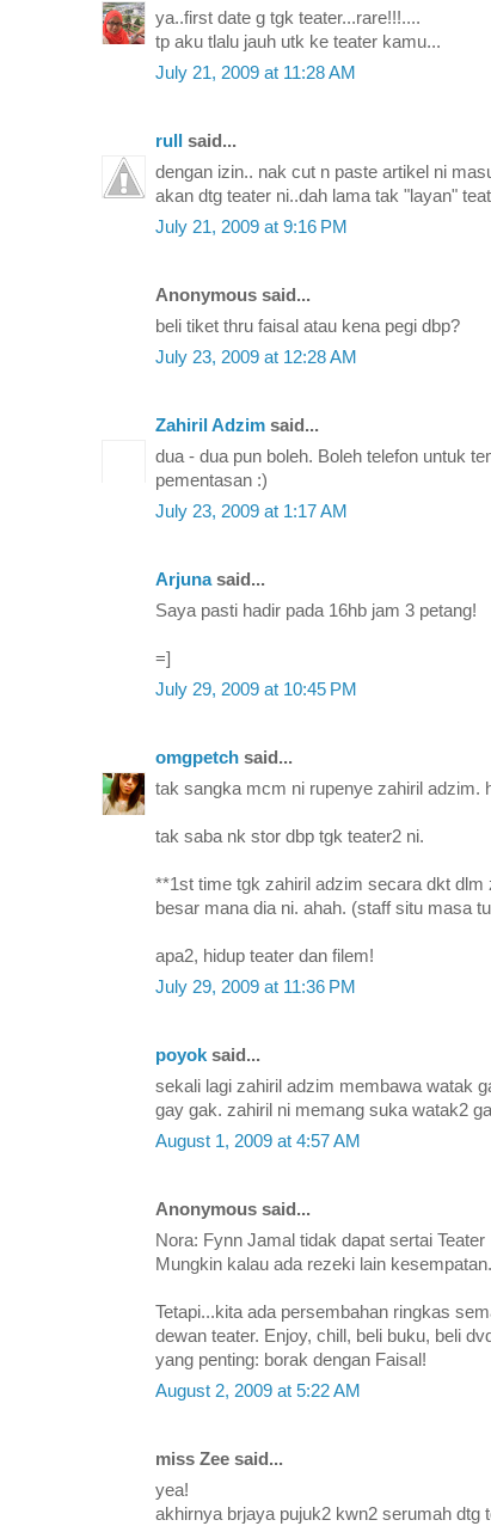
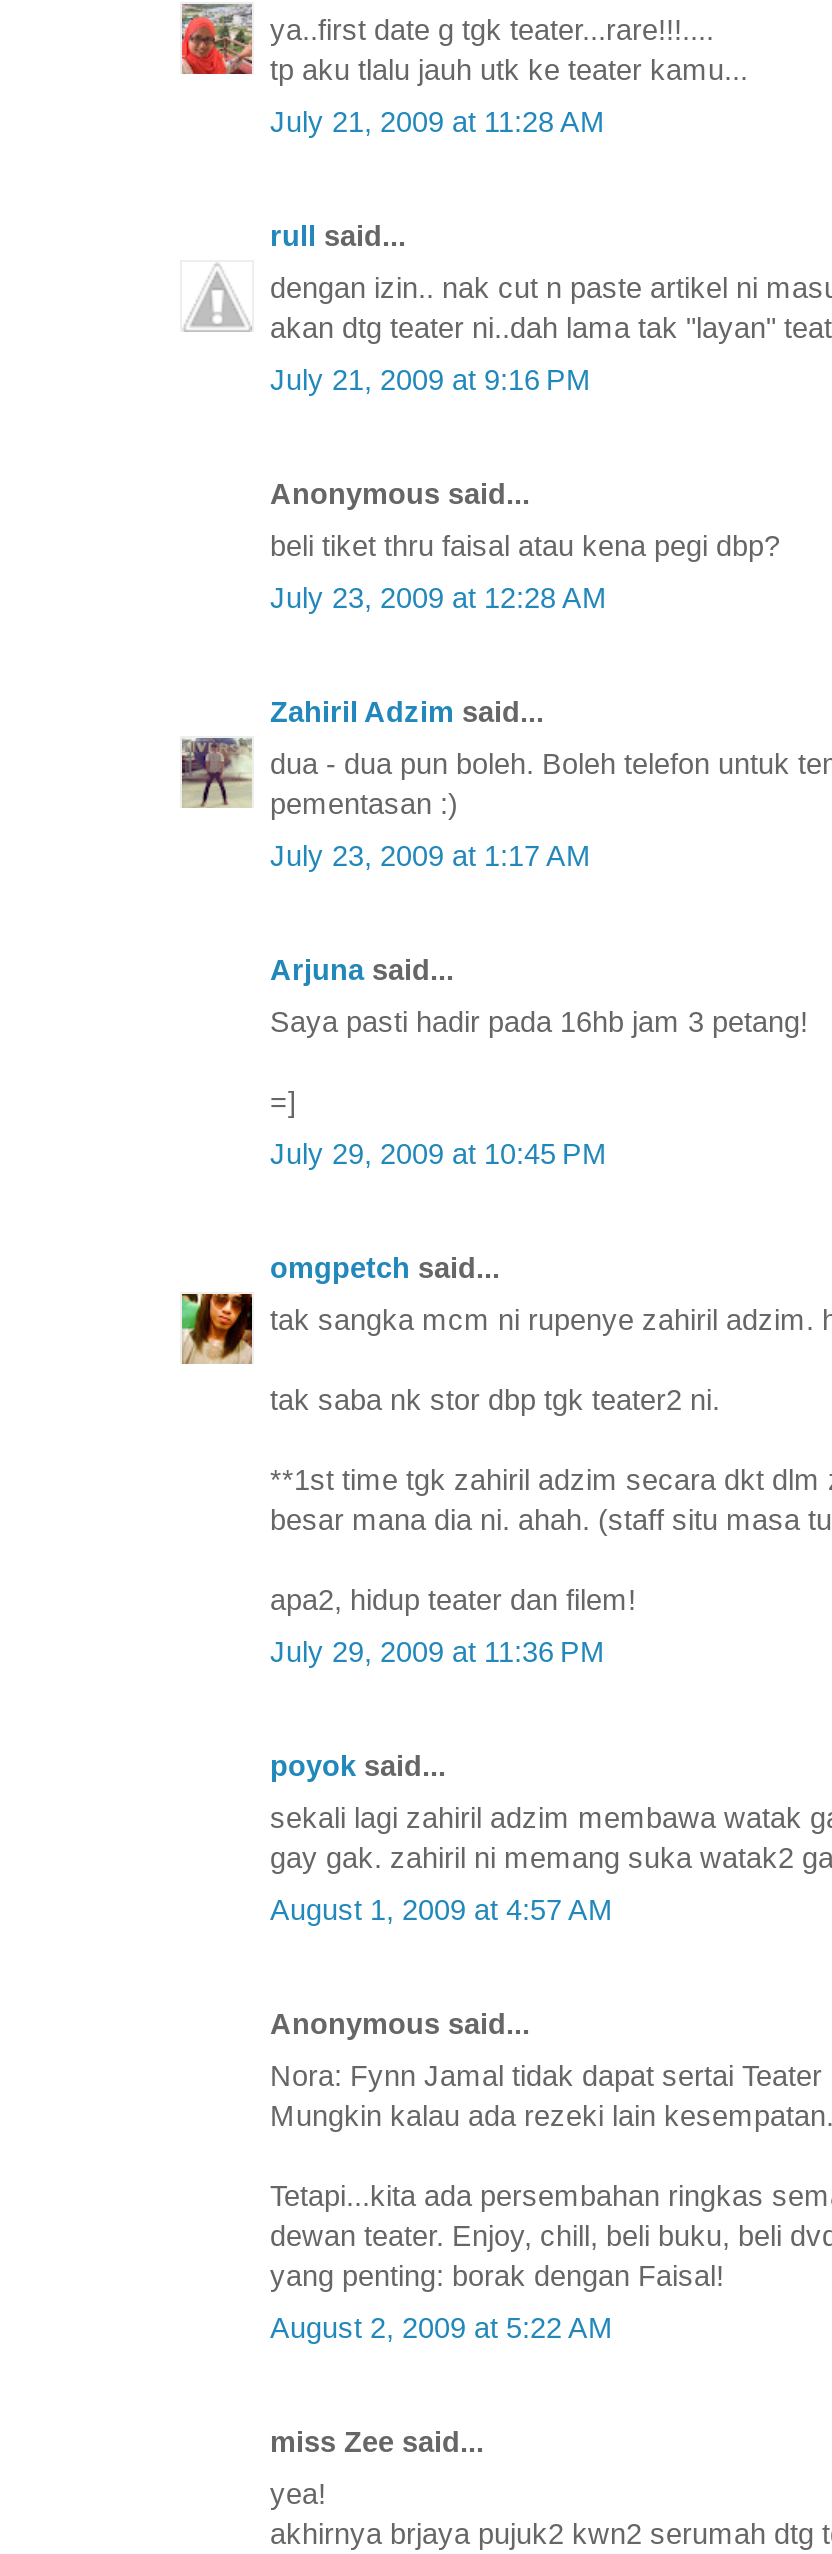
none -> [180,736,254,810] [image]

